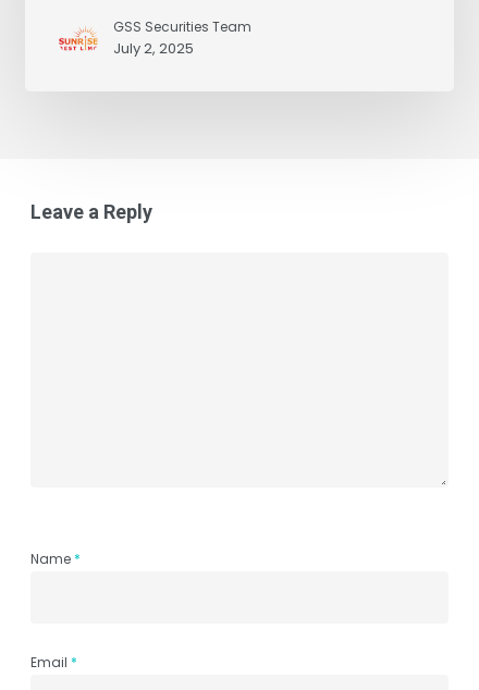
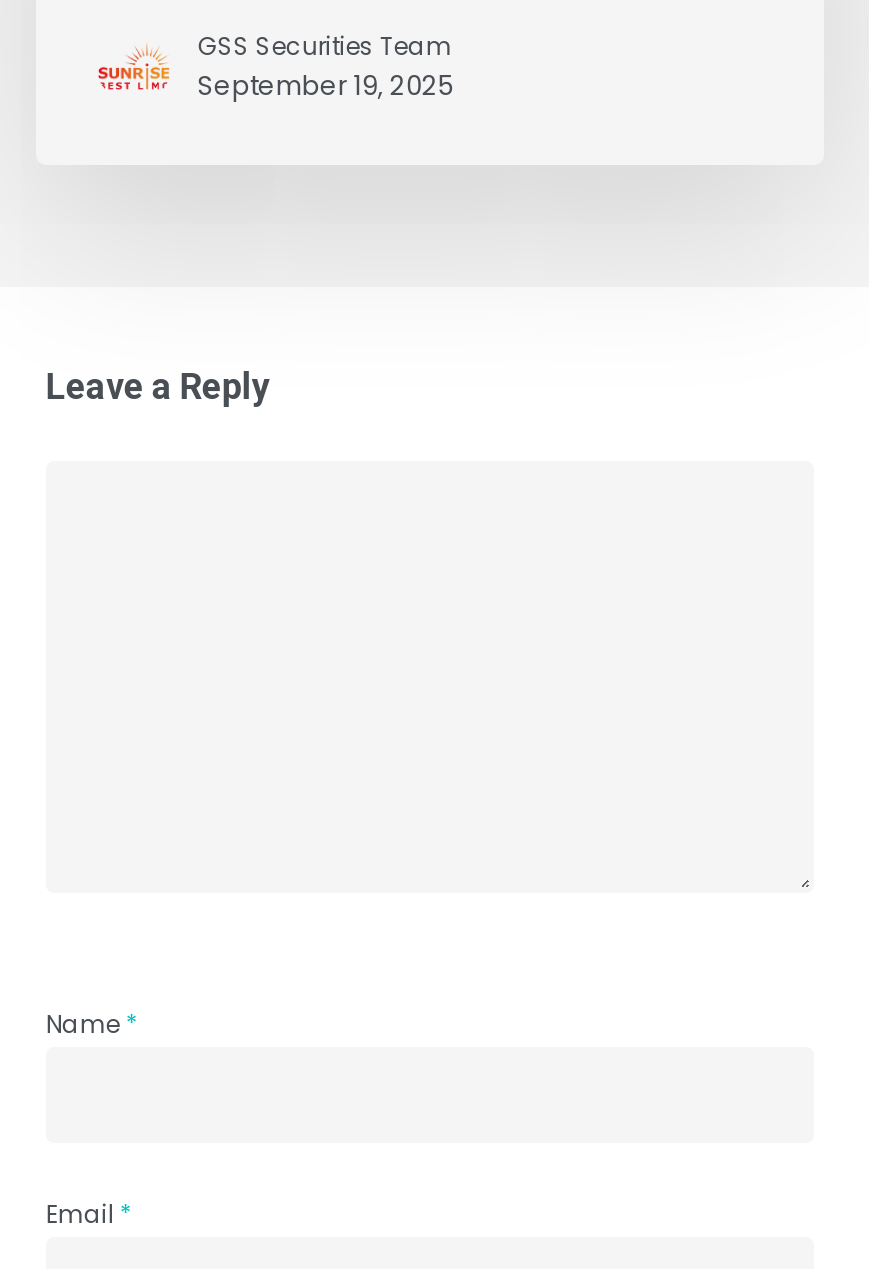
[113,38,194,59] July 2, 2025 -> [198,67,454,105] September 19, 2025

